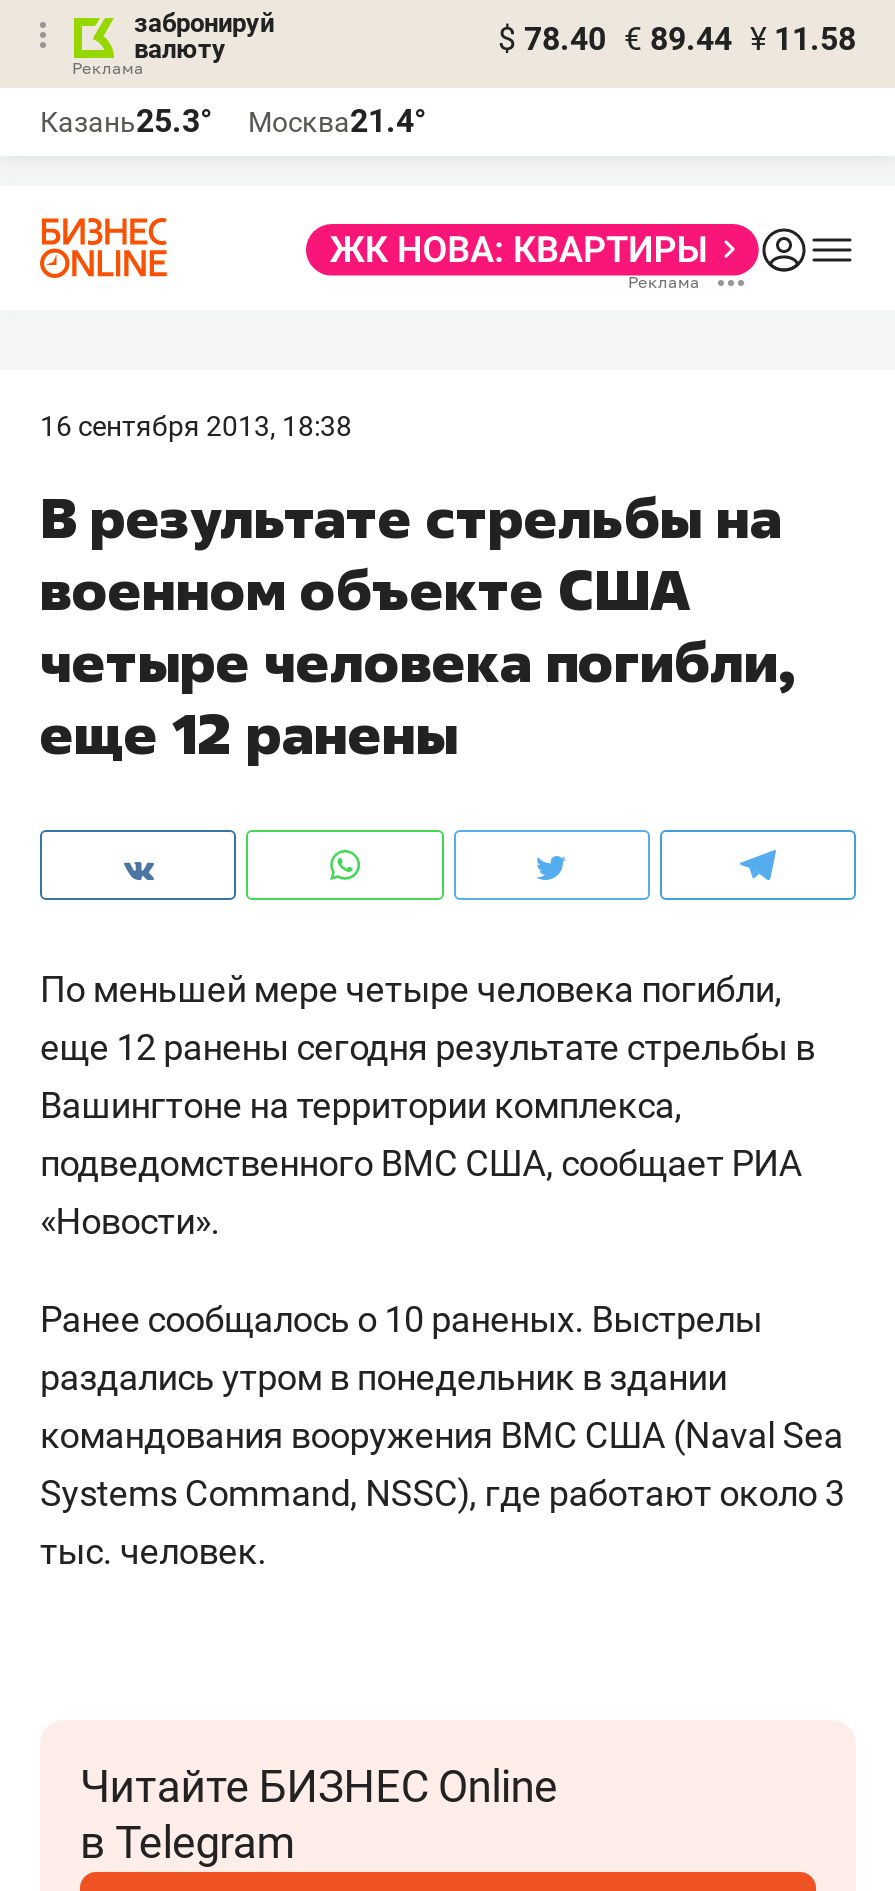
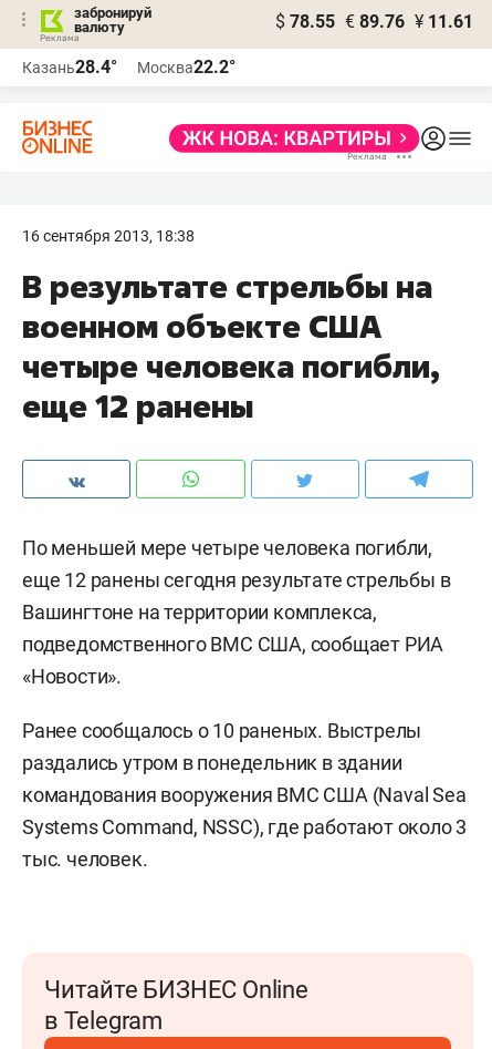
[498,20,856,58] $ 78.40 € 89.44 ¥ 11.58 -> [275,11,473,32] $ 78.55 € 89.76 ¥ 11.61
[40,102,212,140] Казань25.3° -> [22,56,117,78] Казань28.4°
[248,102,426,140] Москва21.4° -> [137,56,235,78] Москва22.2°

